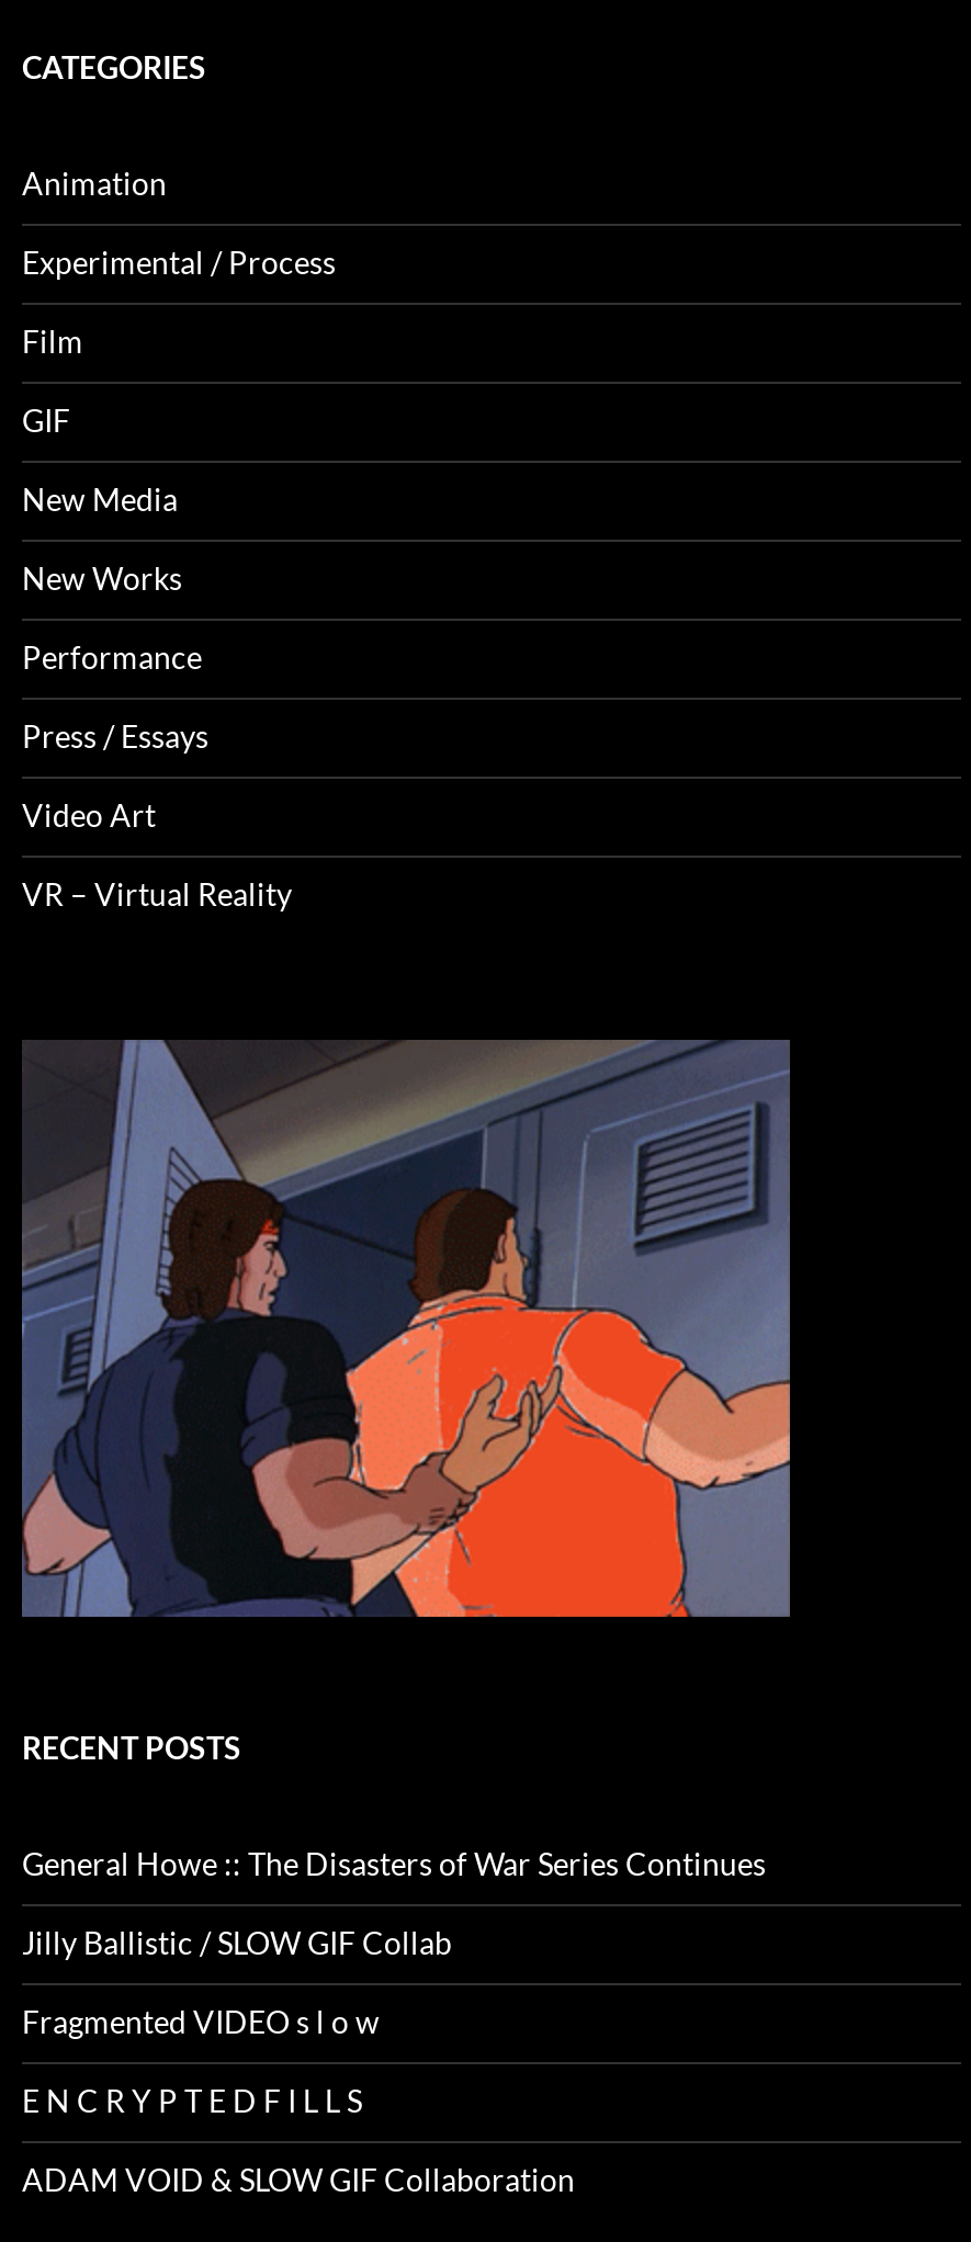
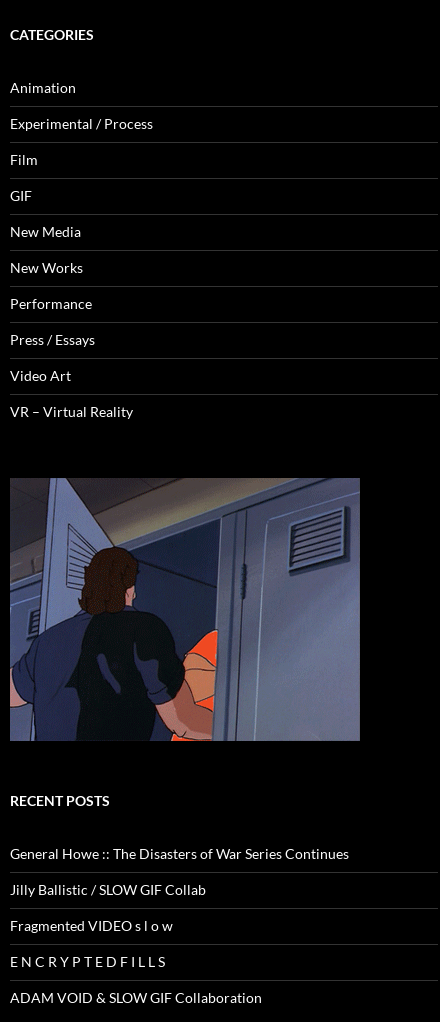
[22,1040,792,1619] [image] -> [9,478,361,742] [image]

